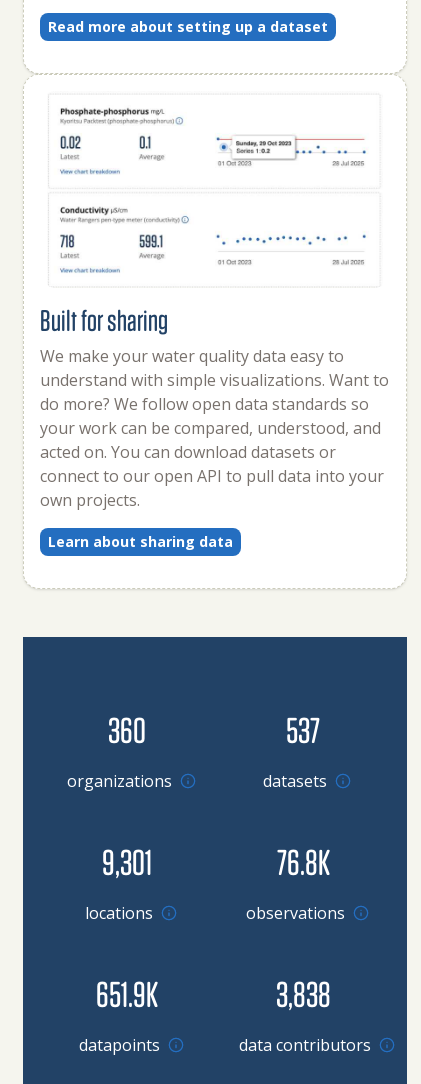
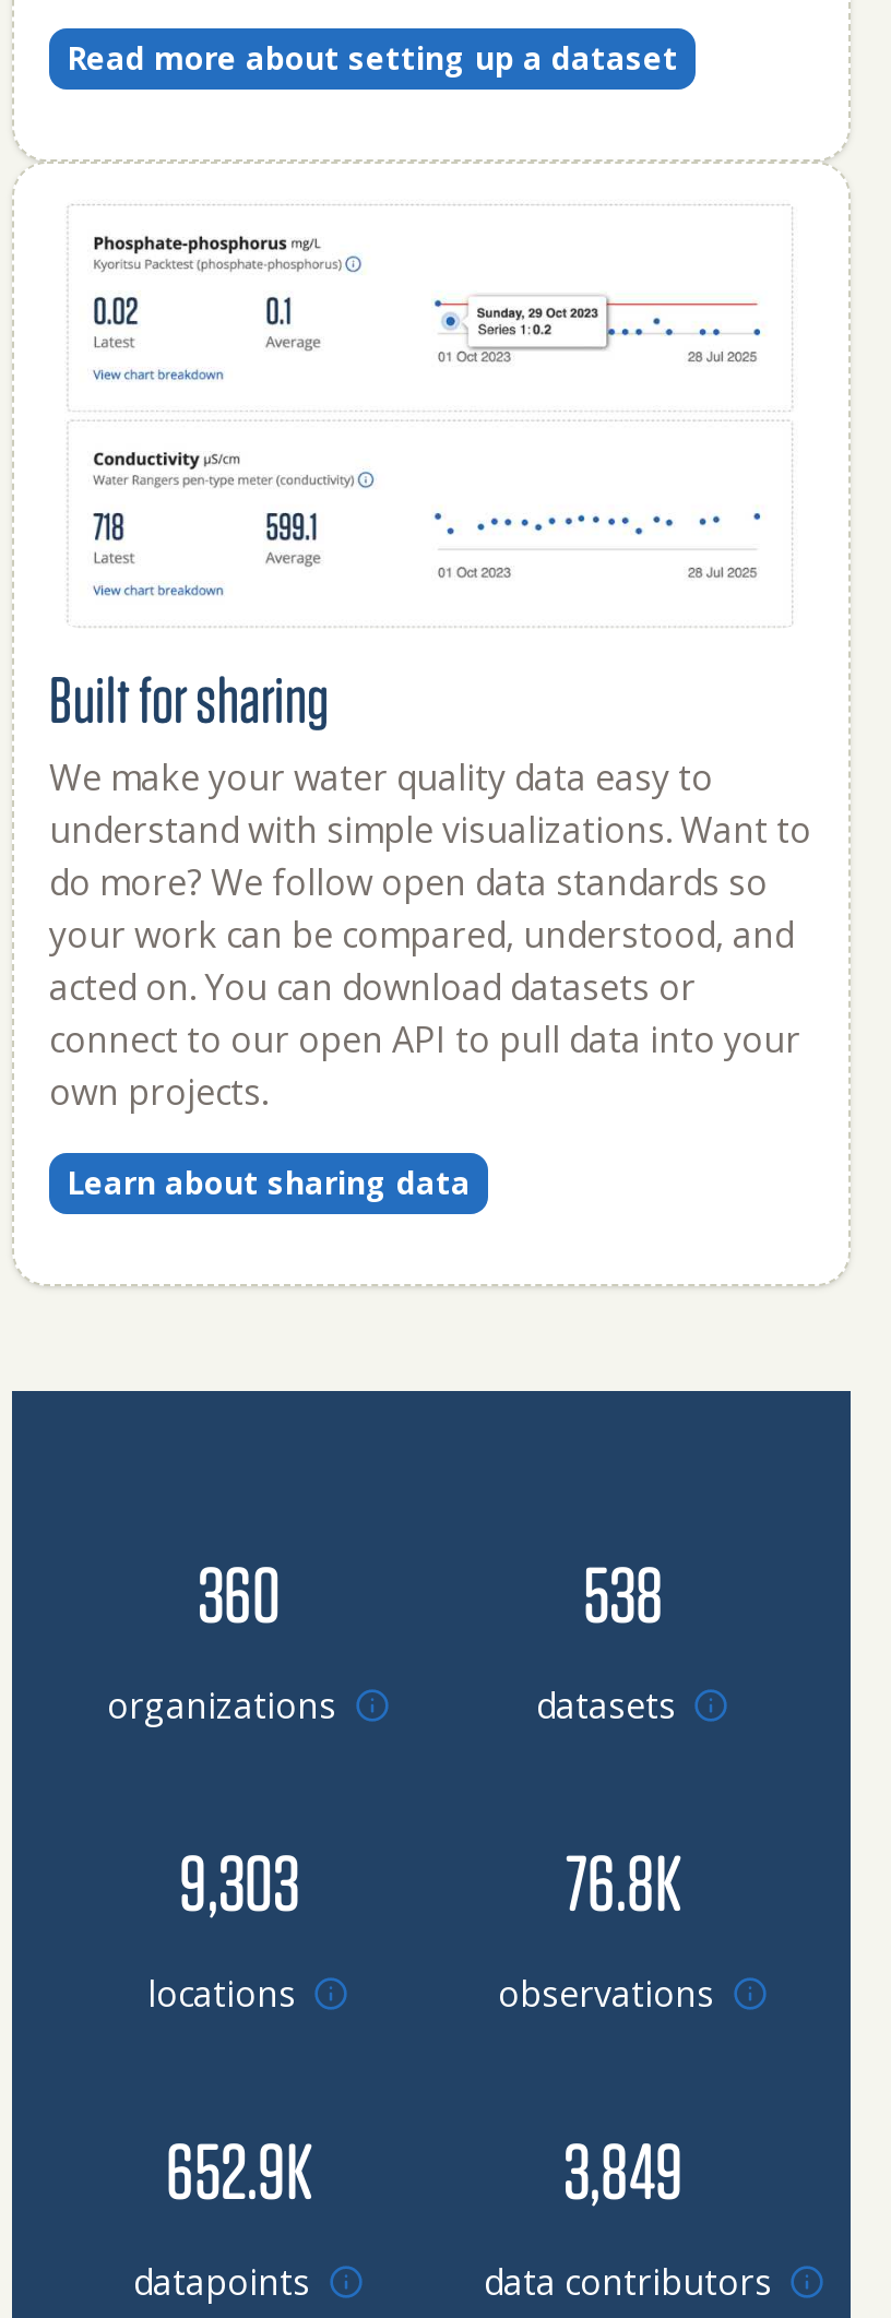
[286,708,320,750] 537 -> [583,1545,664,1637] 538
[102,840,152,882] 9,301 -> [179,1833,299,1925] 9,303
[96,972,158,1014] 651.9K -> [166,2122,312,2213] 652.9K
[275,972,330,1014] 3,838 -> [563,2122,684,2213] 3,849

